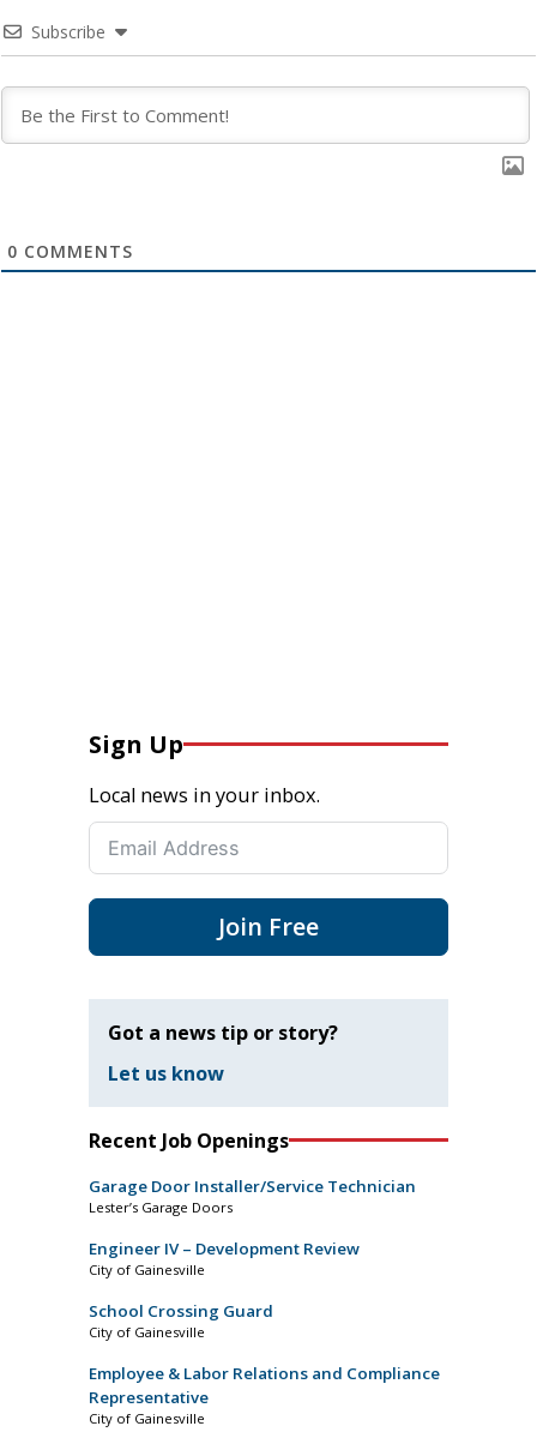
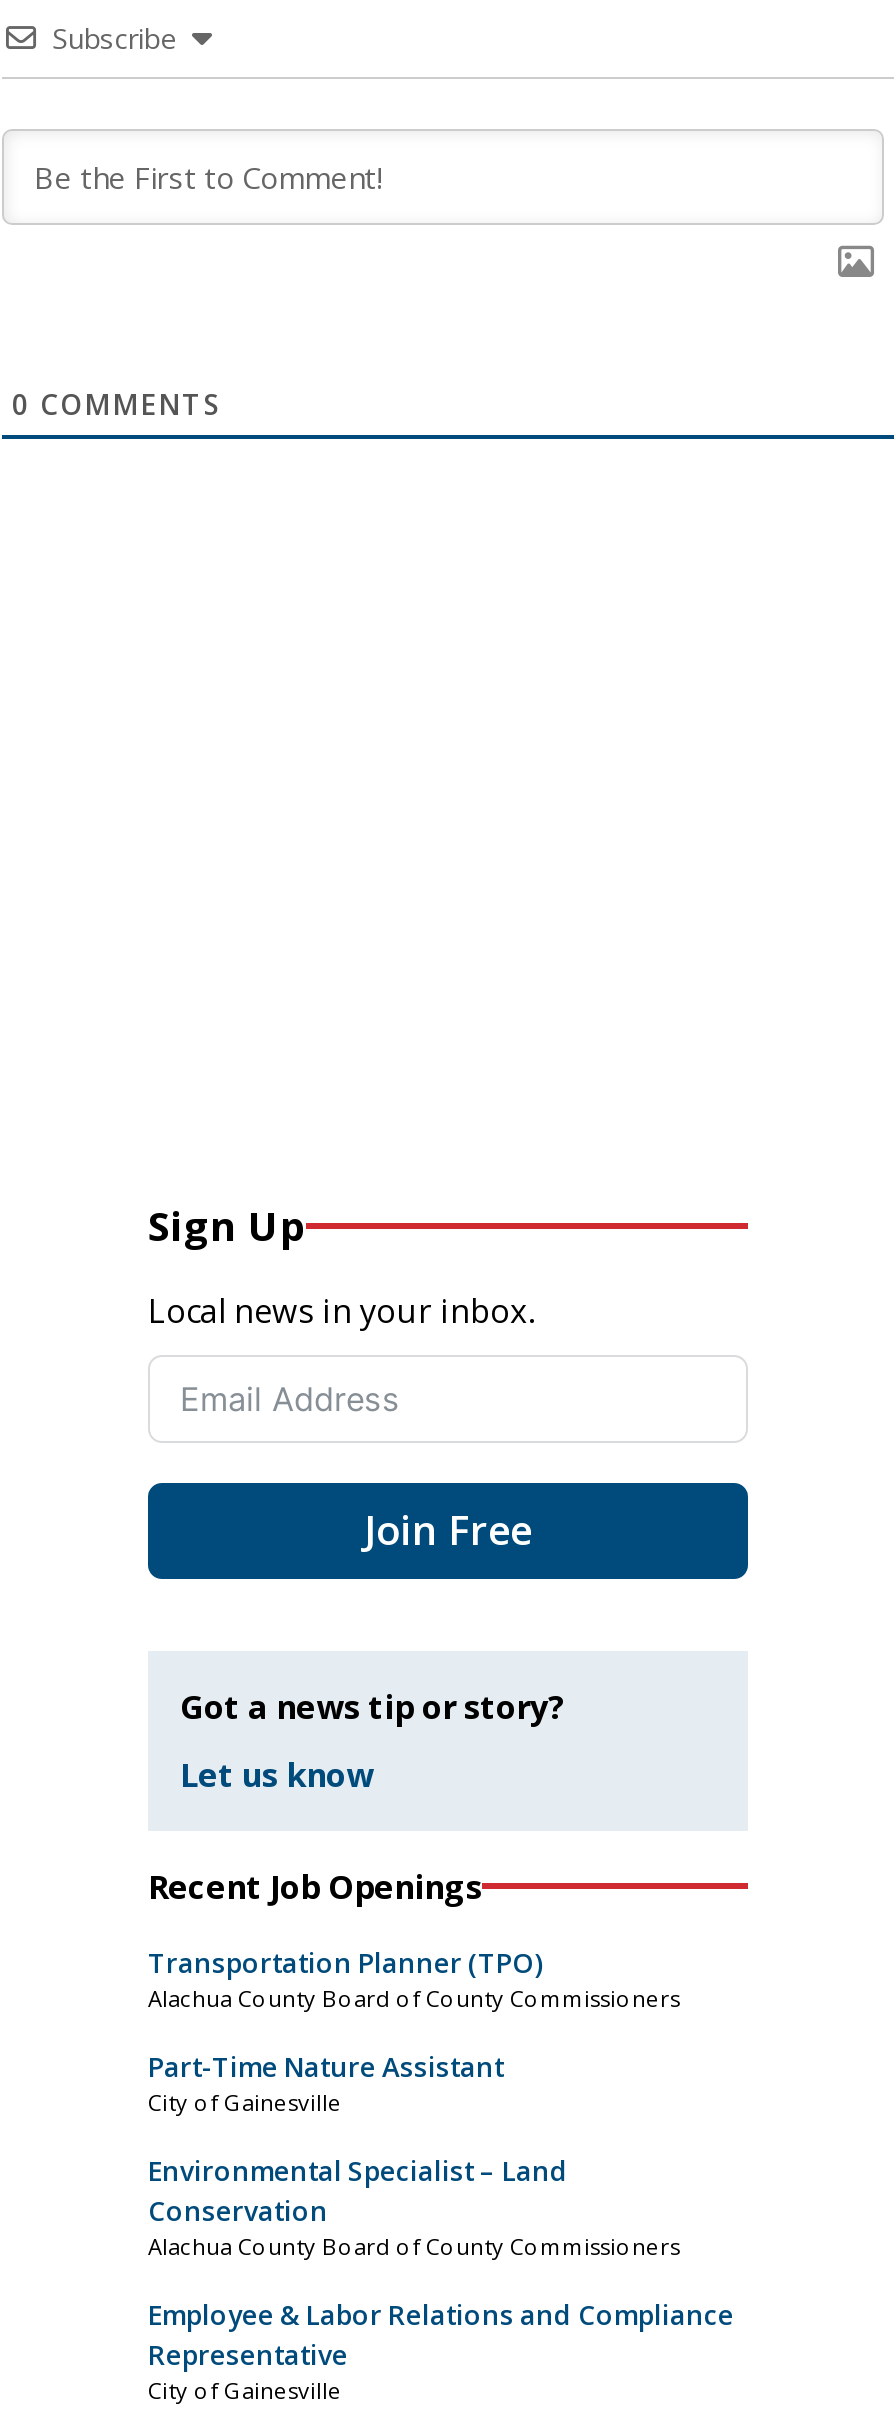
[89,1175,416,1216] Garage Door Installer/Service Technician | Lester’s Garage Doors -> [148,1945,680,2013] Transportation Planner (TPO) | Alachua County Board of County Commissioners
[89,1237,360,1259] Engineer IV – Development Review -> [148,2049,504,2085] Part-Time Nature Assistant
[89,1300,273,1341] School Crossing Guard | City of Gainesville -> [148,2153,680,2261] Environmental Specialist – Land | Conservation | Alachua County Board of County Commissioners

